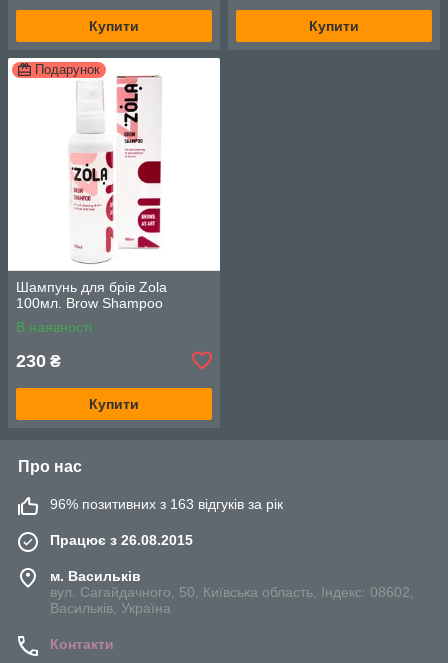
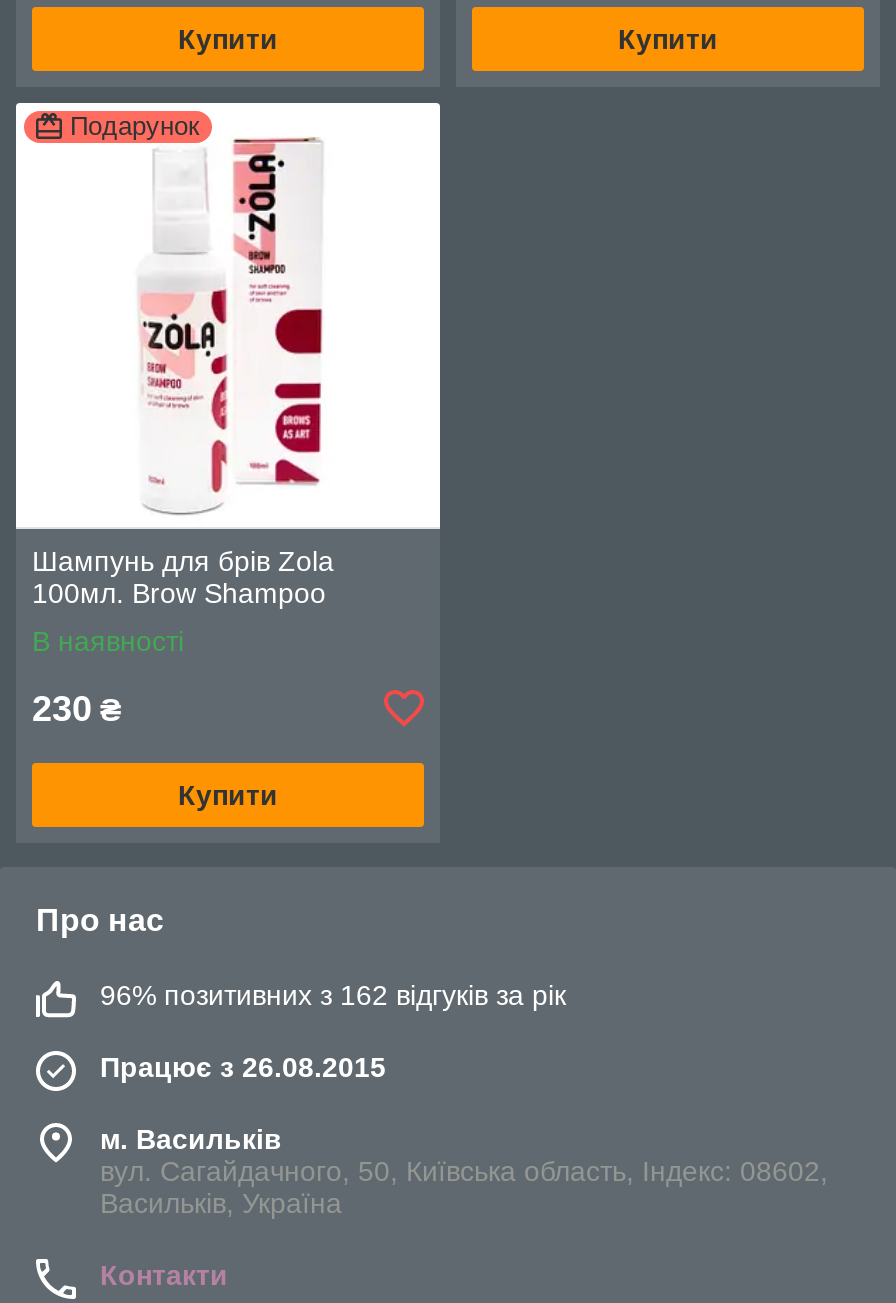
[50,496,283,512] 96% позитивних з 163 відгуків за рік -> [100,979,566,1011] 96% позитивних з 162 відгуків за рік

